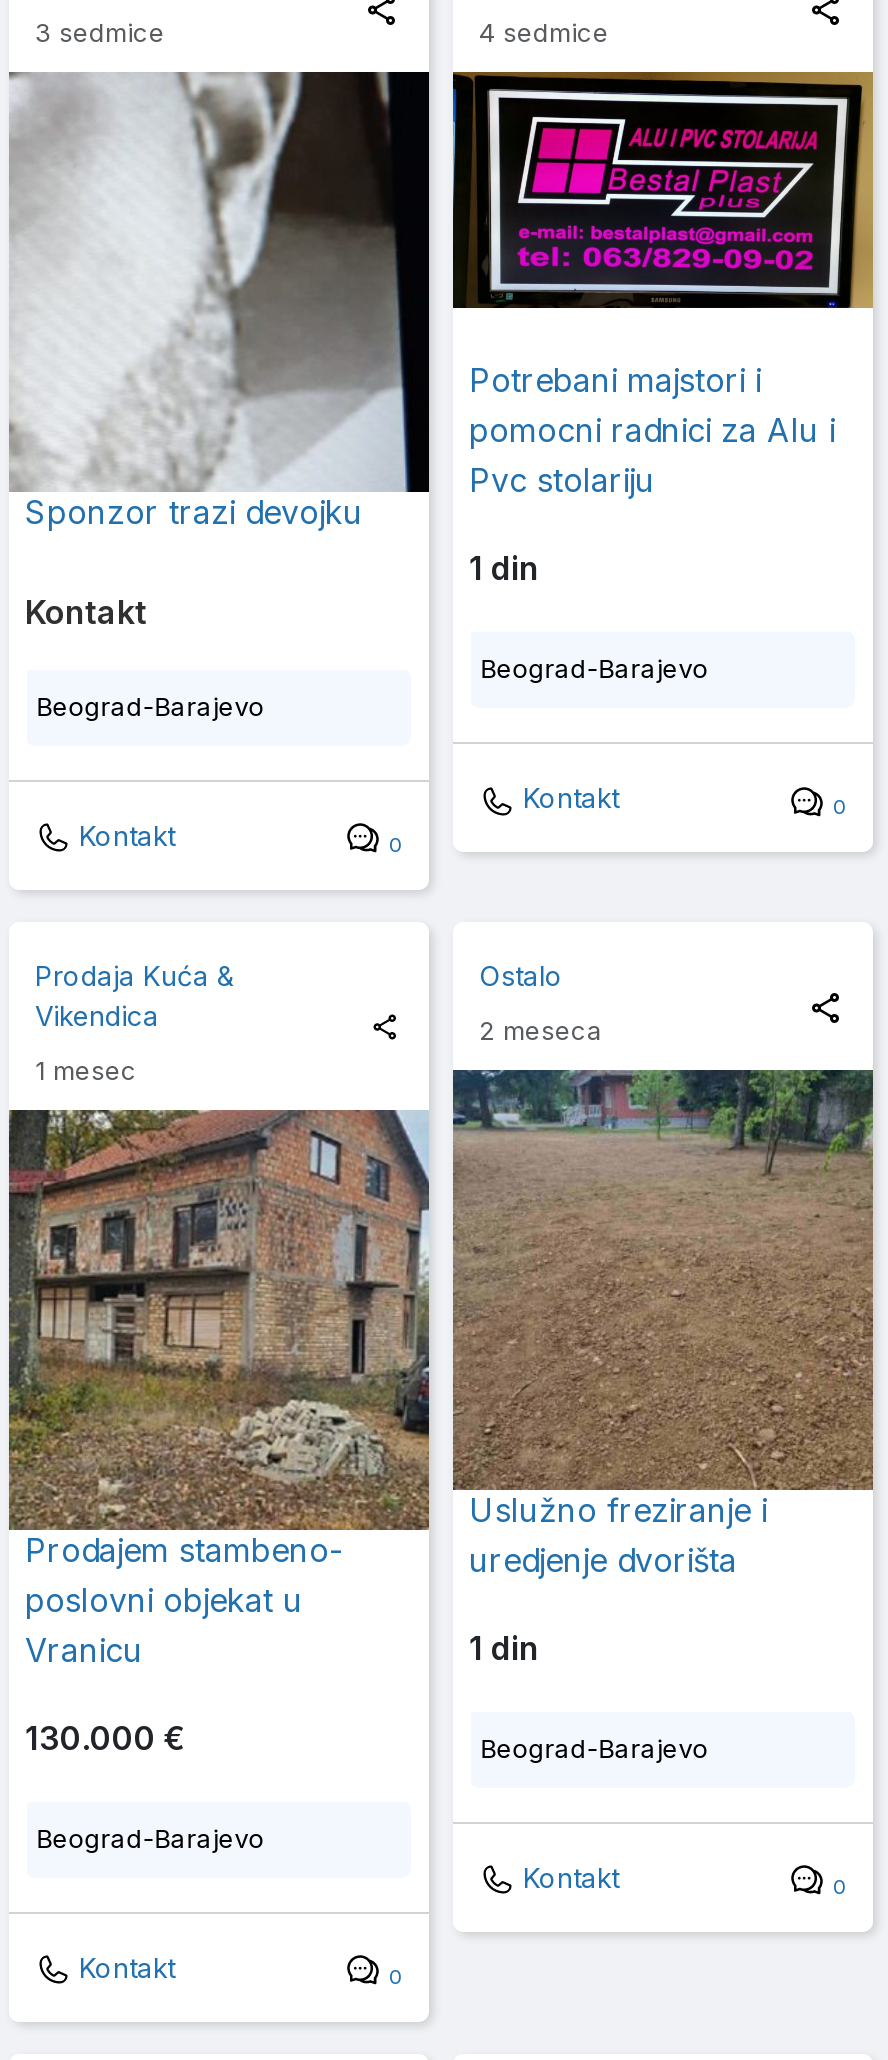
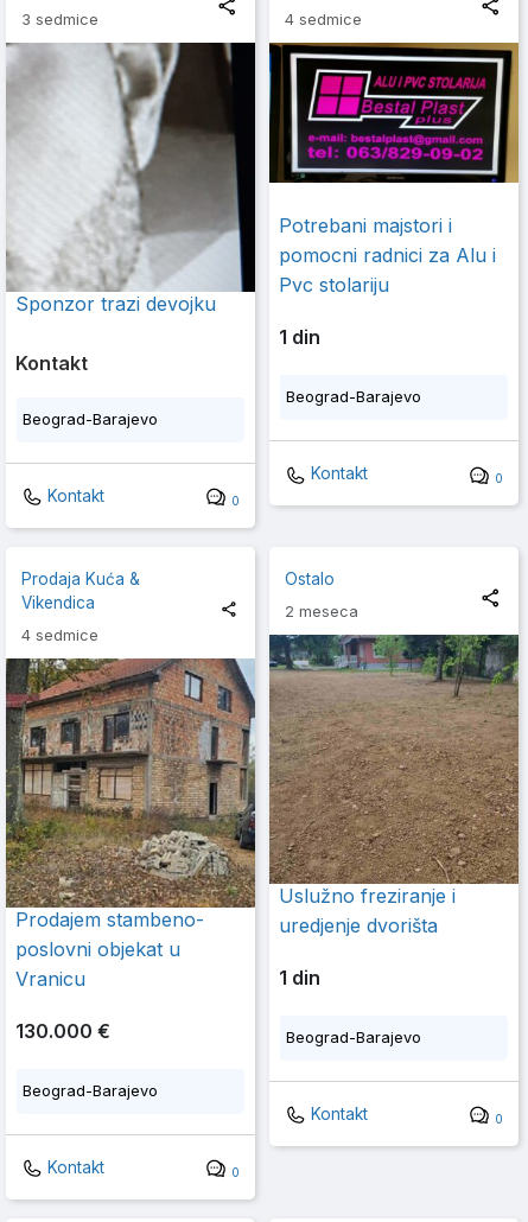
[35,1056,137,1086] 1 mesec -> [21,626,98,644] 4 sedmice

